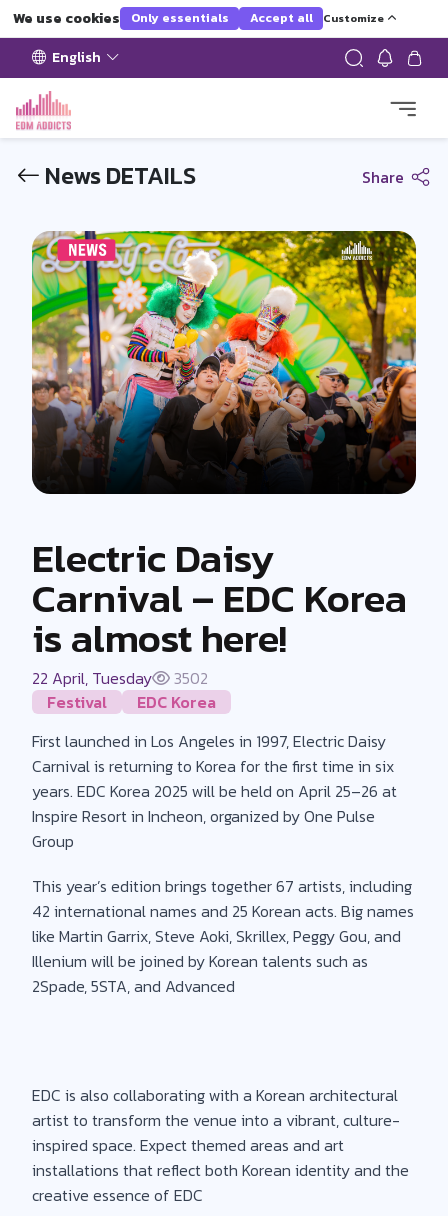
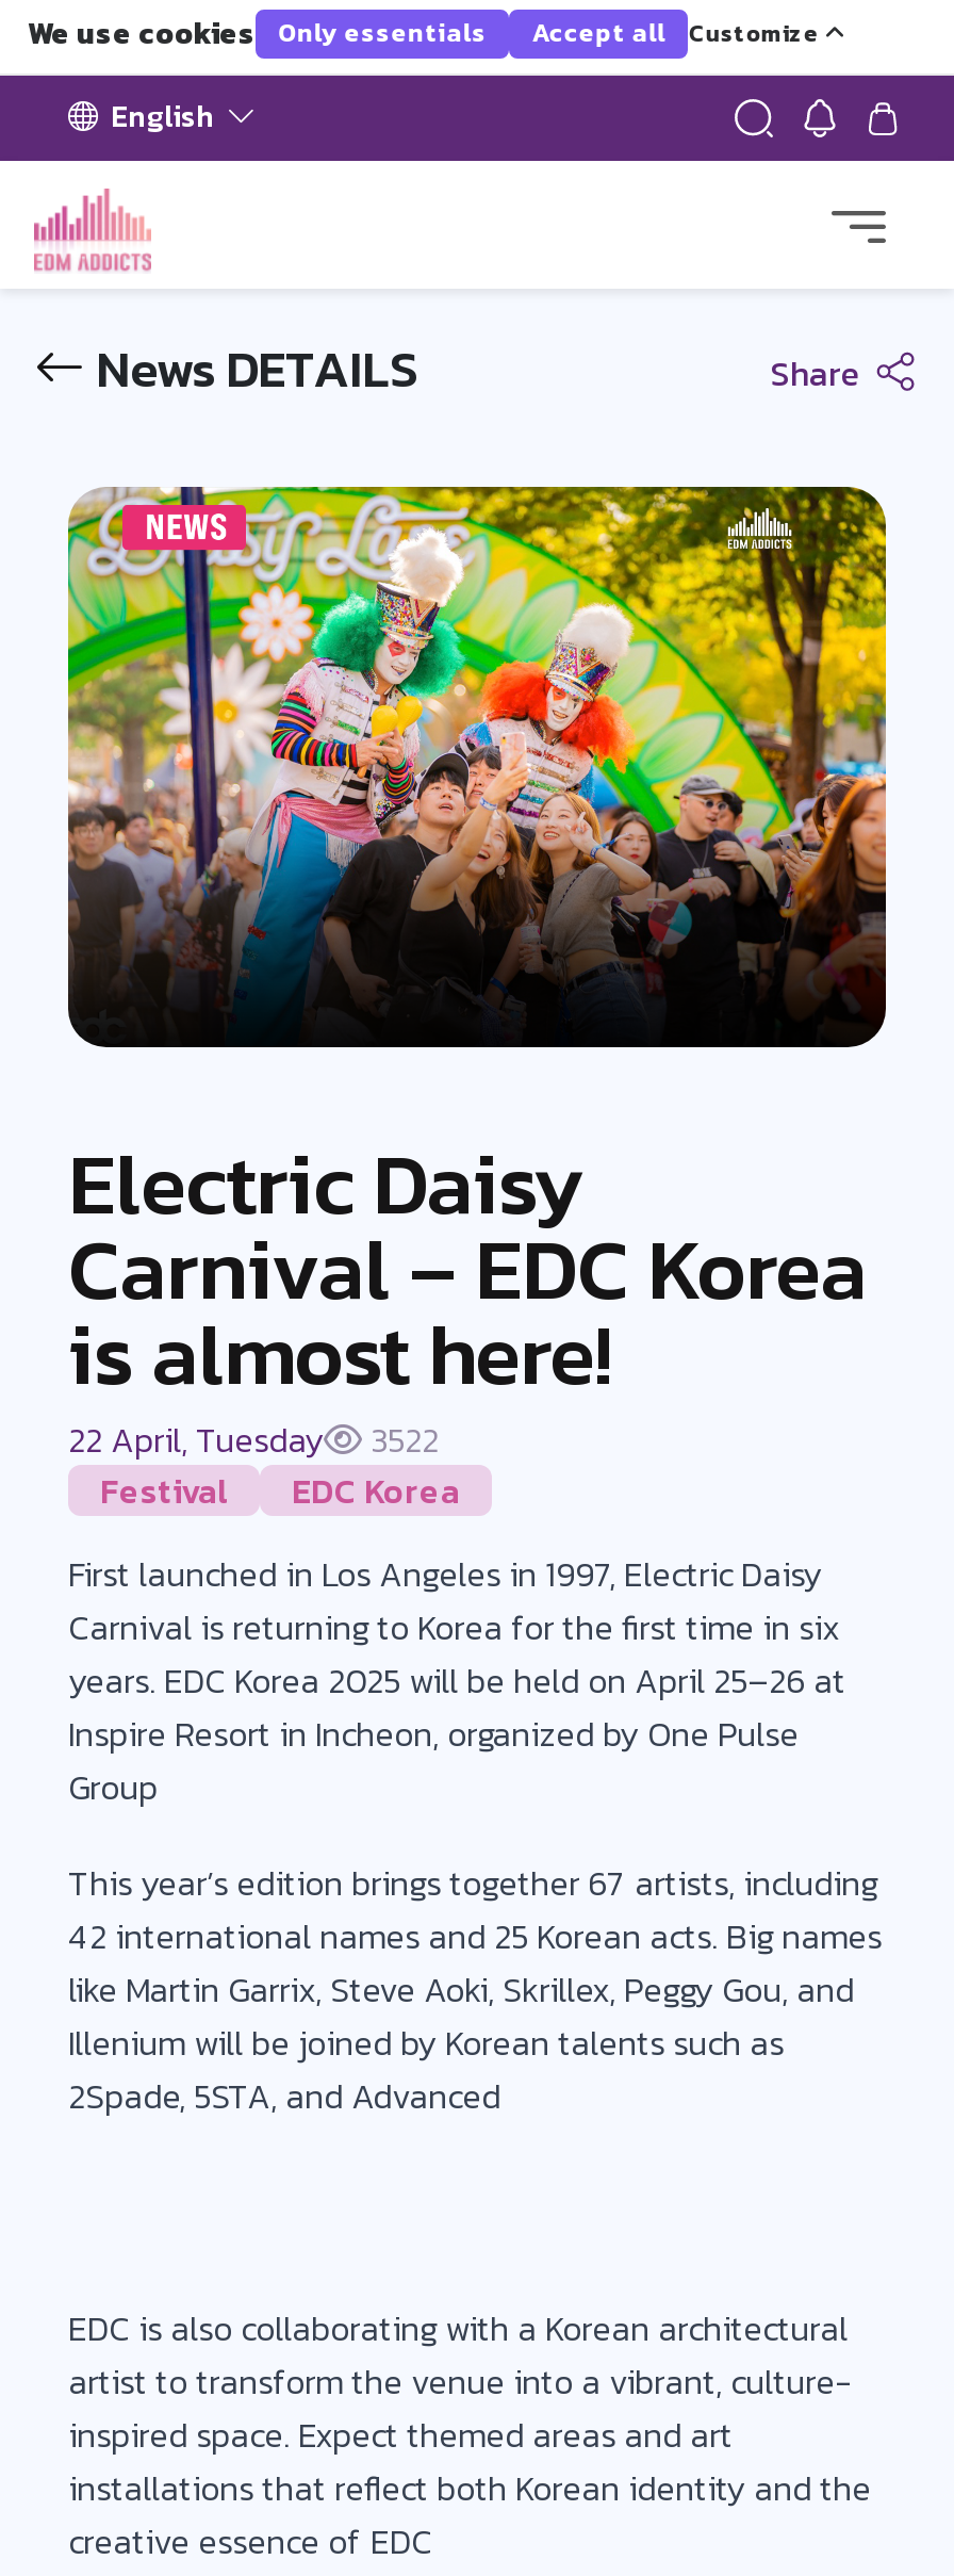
[32,666,208,690] 22 April, Tuesday 3502 -> [68,1413,439,1464] 22 April, Tuesday 3522

